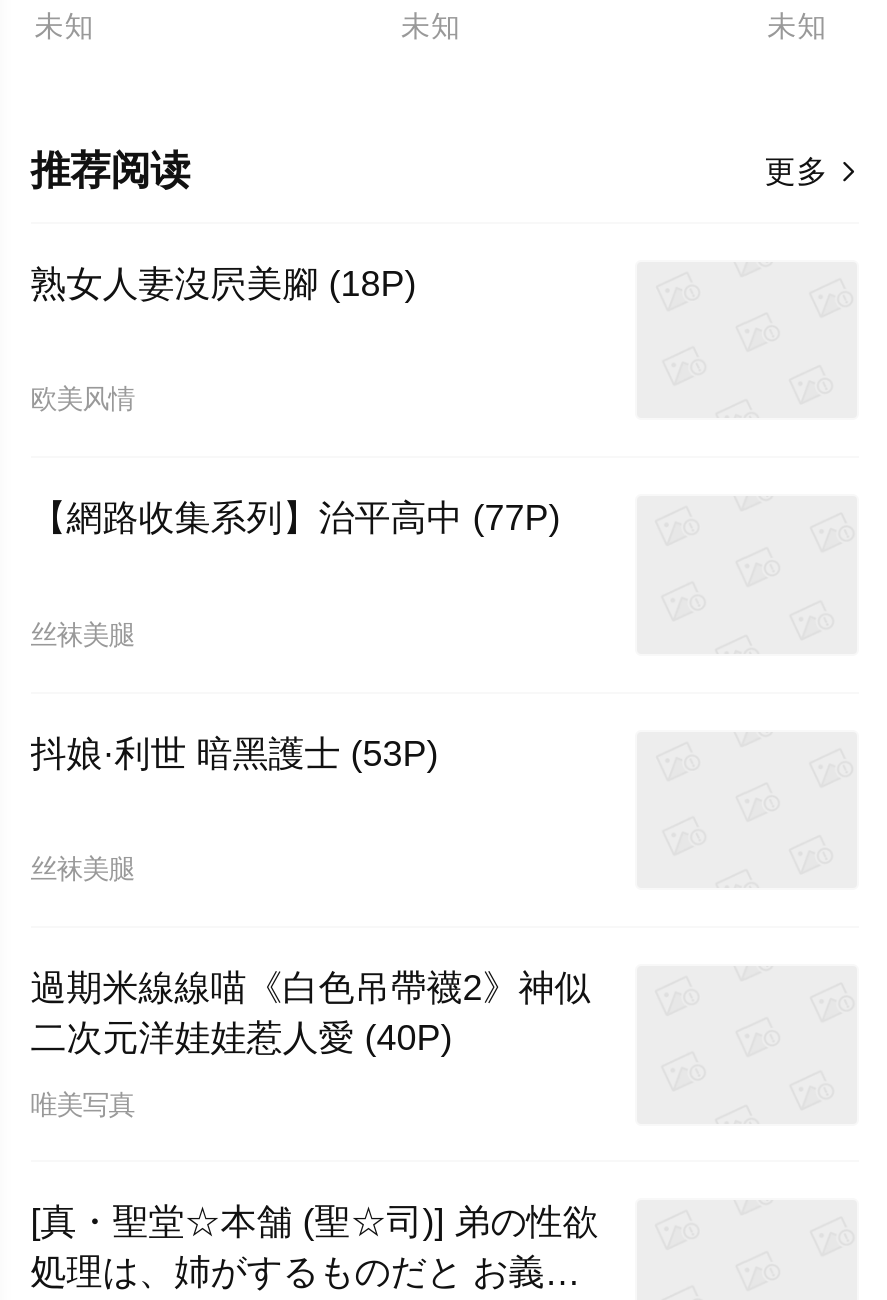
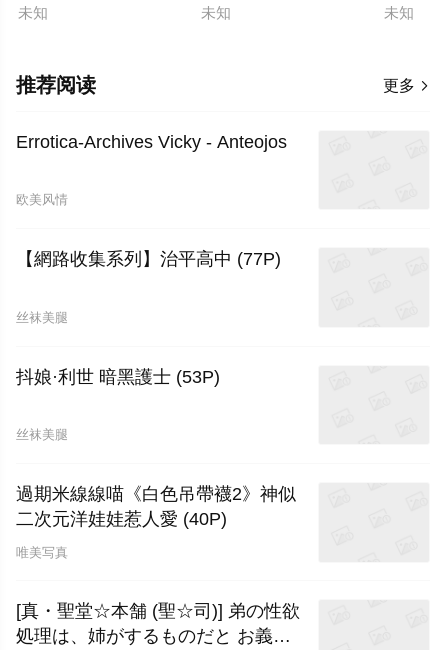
[31,263,417,303] 熟女人妻沒屄美腳 (18P) -> [16,132,287,152] Errotica-Archives Vicky - Anteojos

